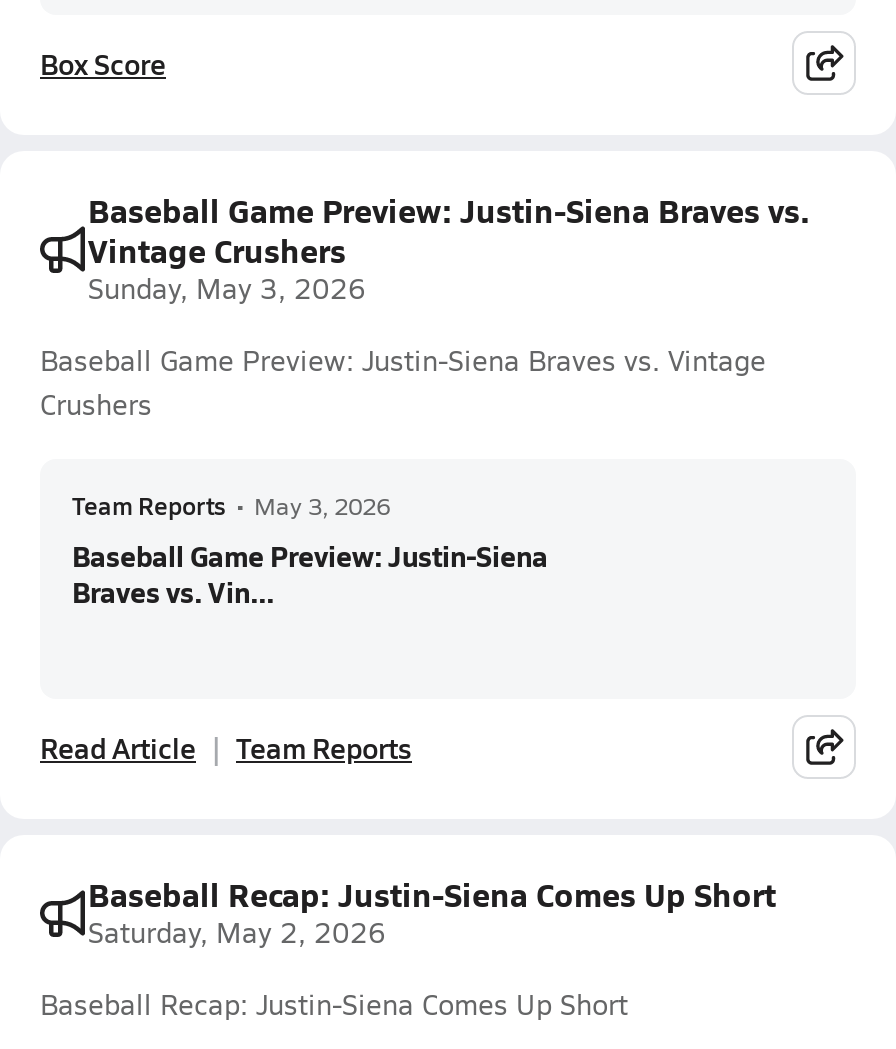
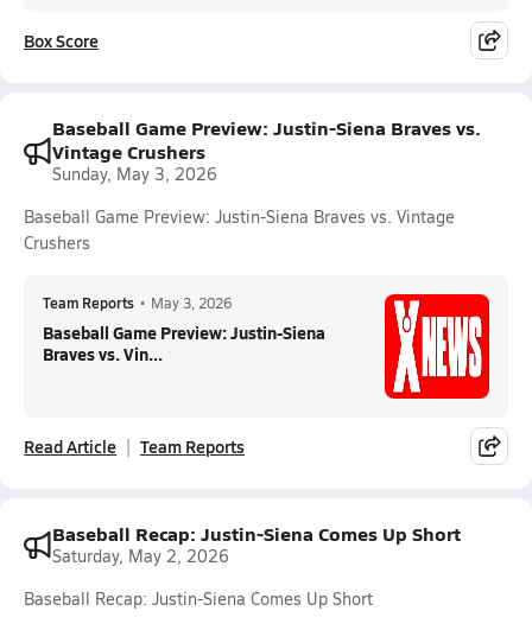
none -> [384,293,490,400] [image]

